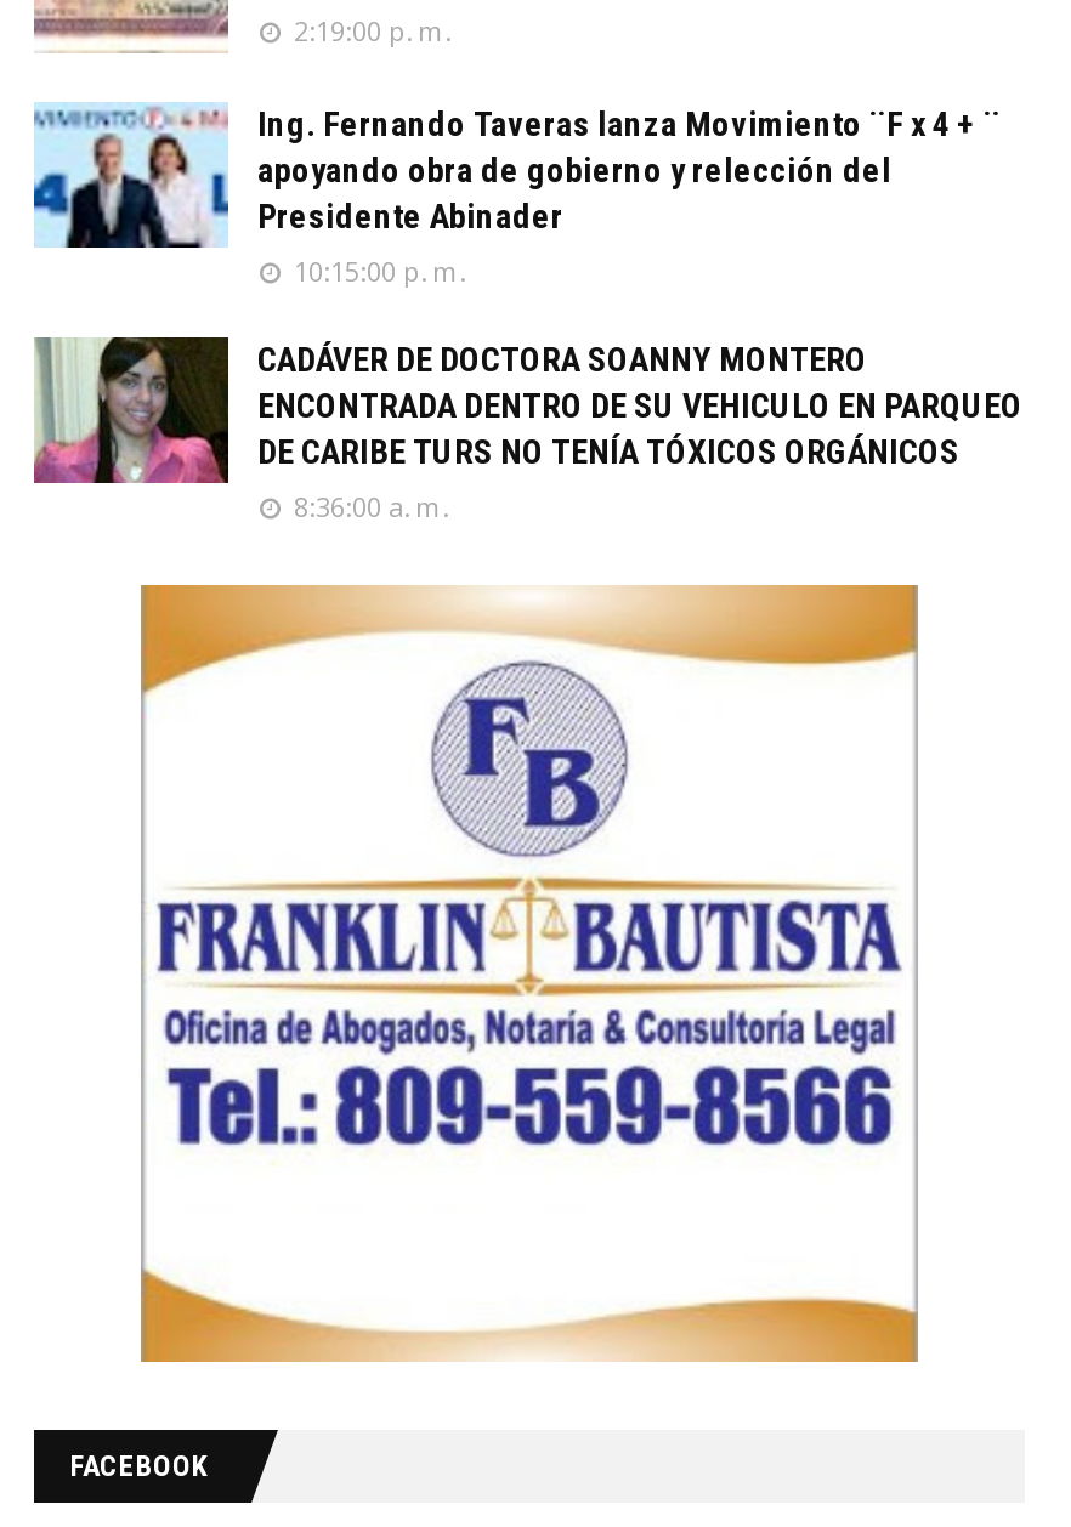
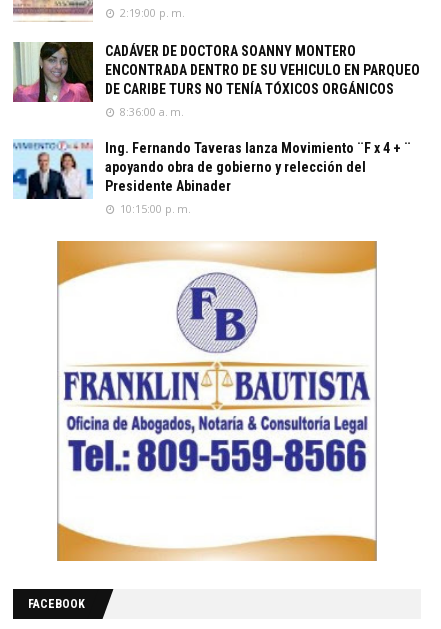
moved [32,102,1001,288] -> [12,139,411,216]: [image] | Ing. Fernando Taveras lanza Movimiento ¨F x 4 + ¨ | apoyando obra de gobierno y relección del | Presidente Abinader | 10:15:00 p. m.
moved [32,335,1022,523] -> [12,41,420,119]: [image] | CADÁVER DE DOCTORA SOANNY MONTERO | ENCONTRADA DENTRO DE SU VEHICULO EN PARQUEO | DE CARIBE TURS NO TENÍA TÓXICOS ORGÁNICOS | 8:36:00 a. m.

